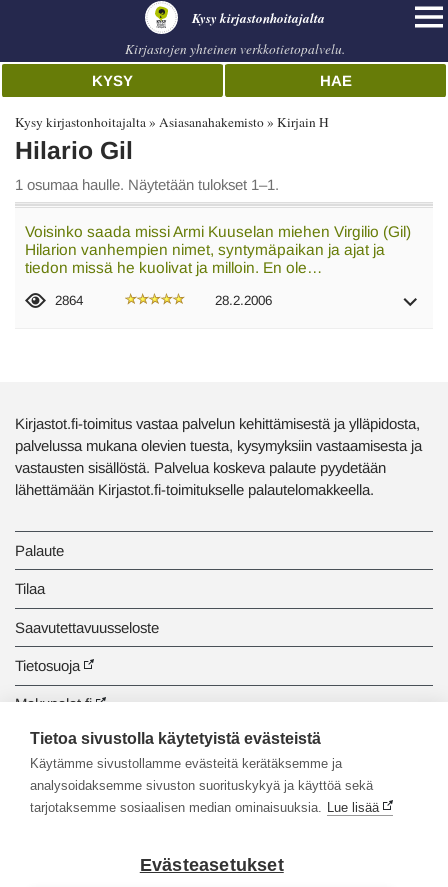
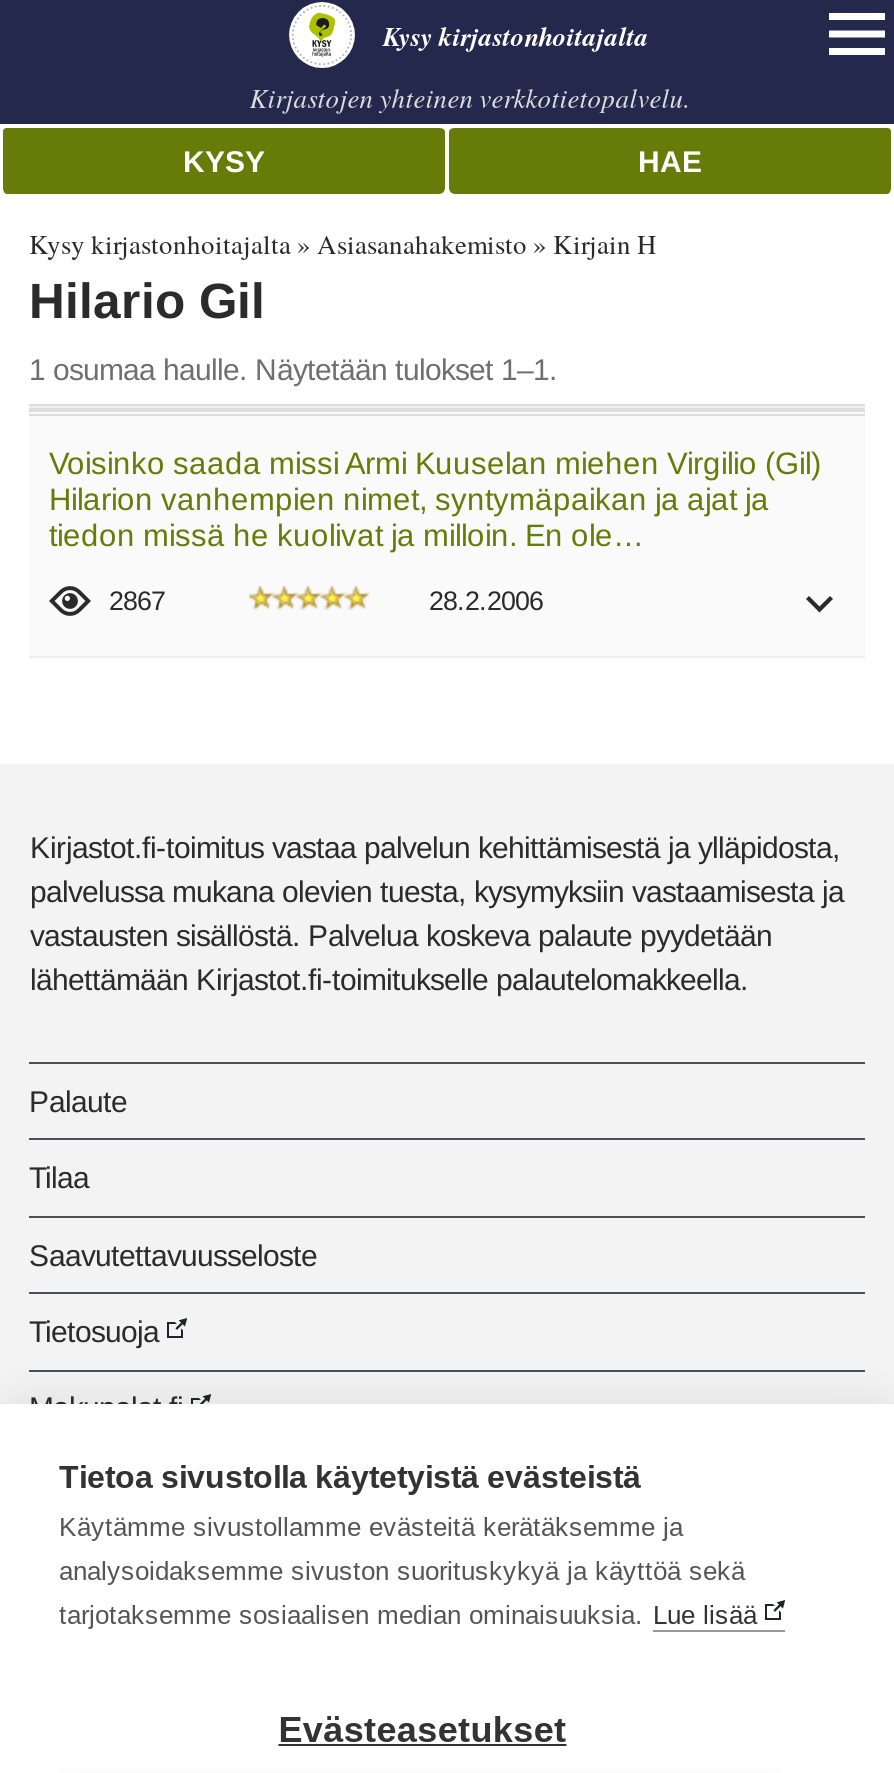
[55,292,83,307] 2864 -> [109,585,165,615] 2867

